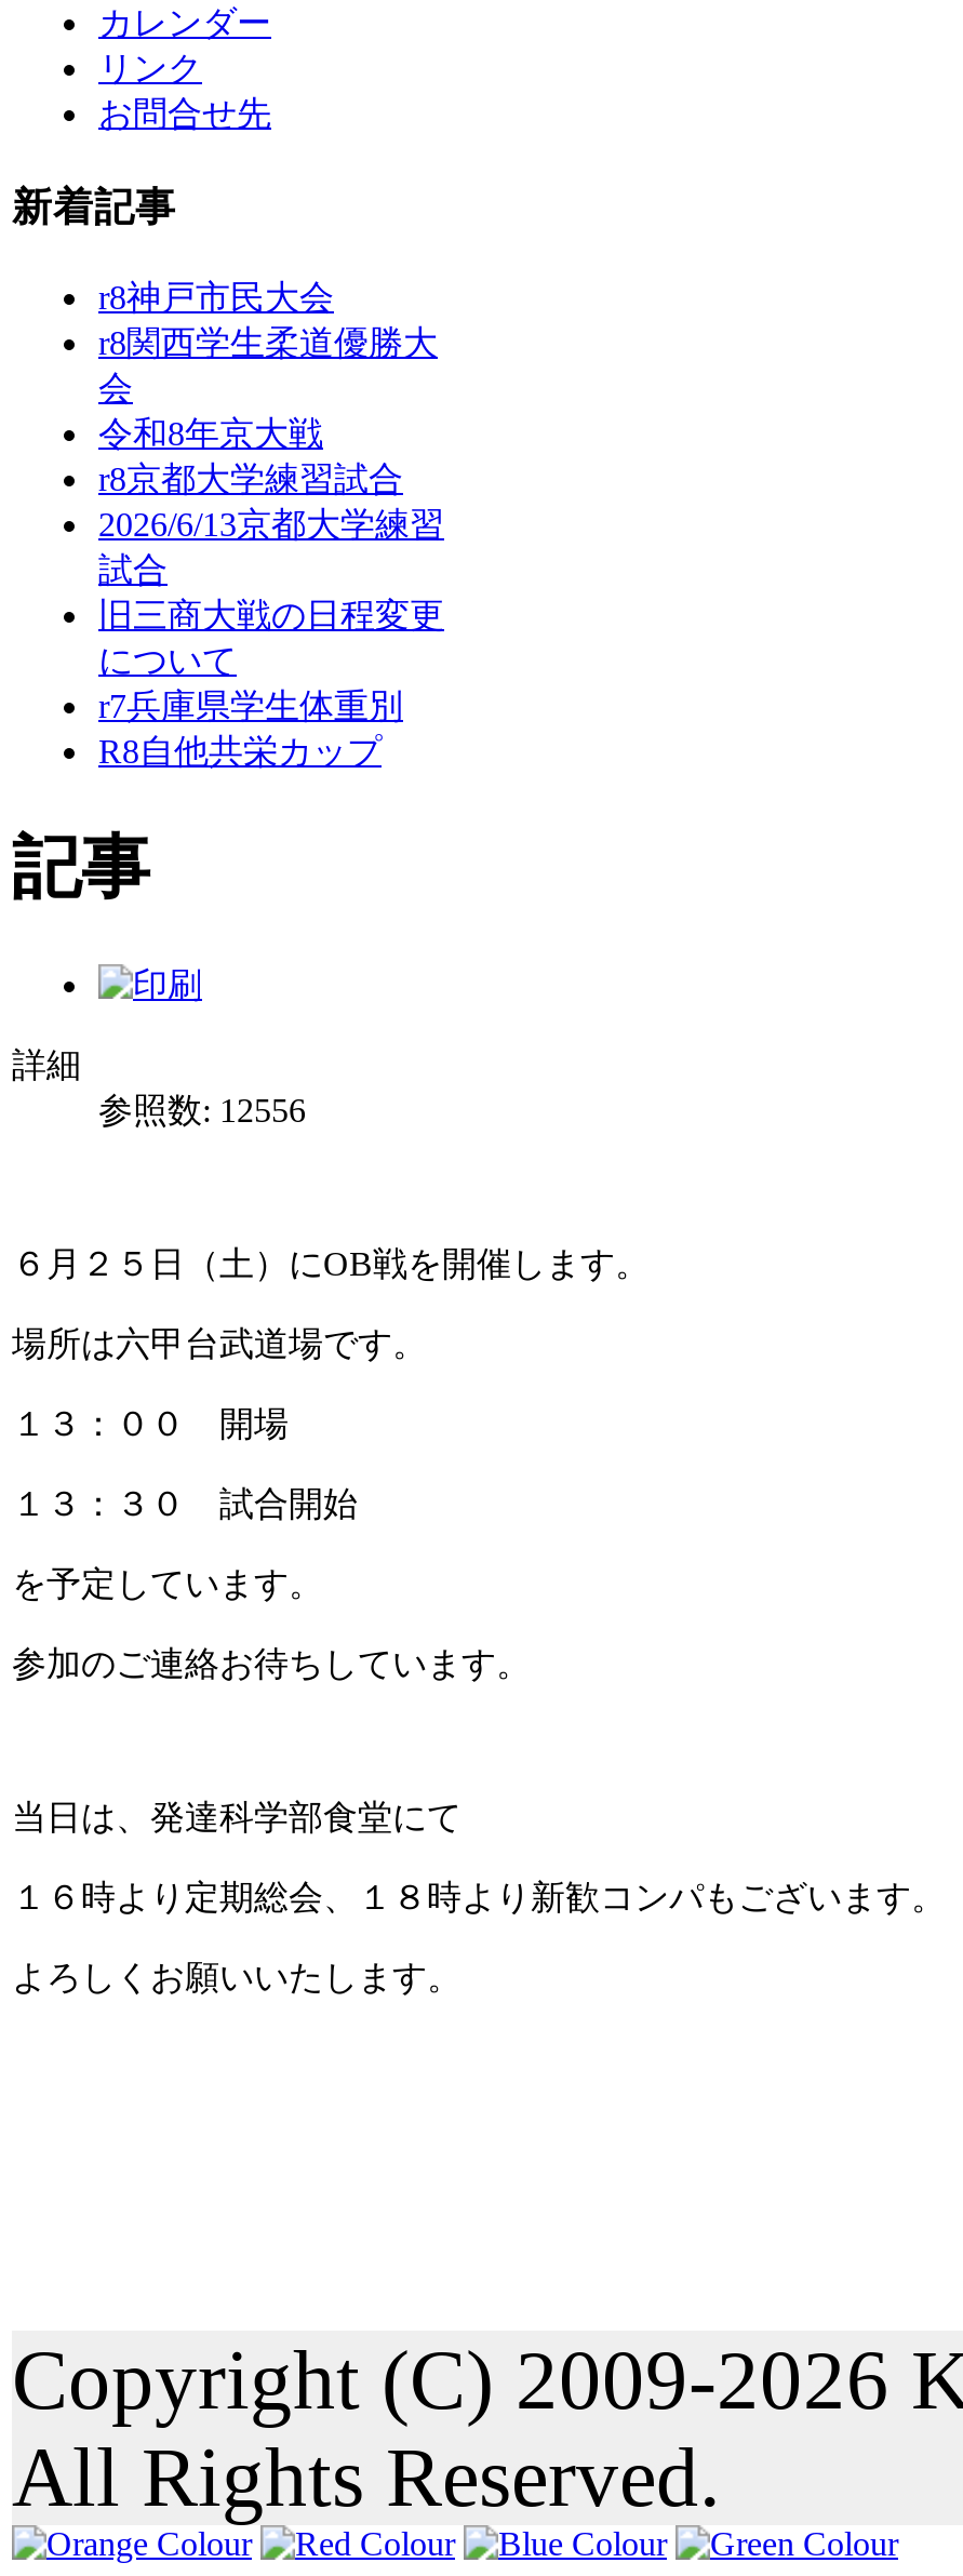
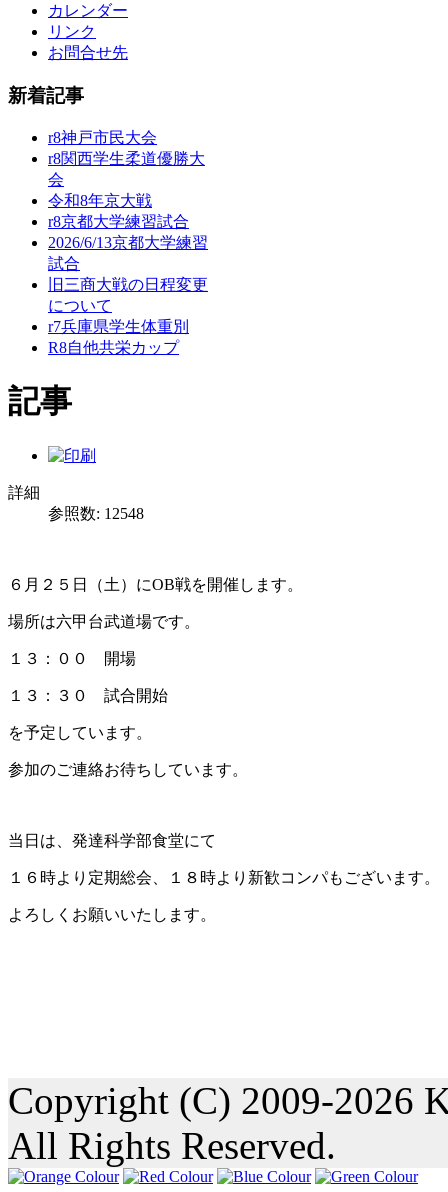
[98,1091,306,1128] 参照数: 12556 -> [48,505,144,522] 参照数: 12548

